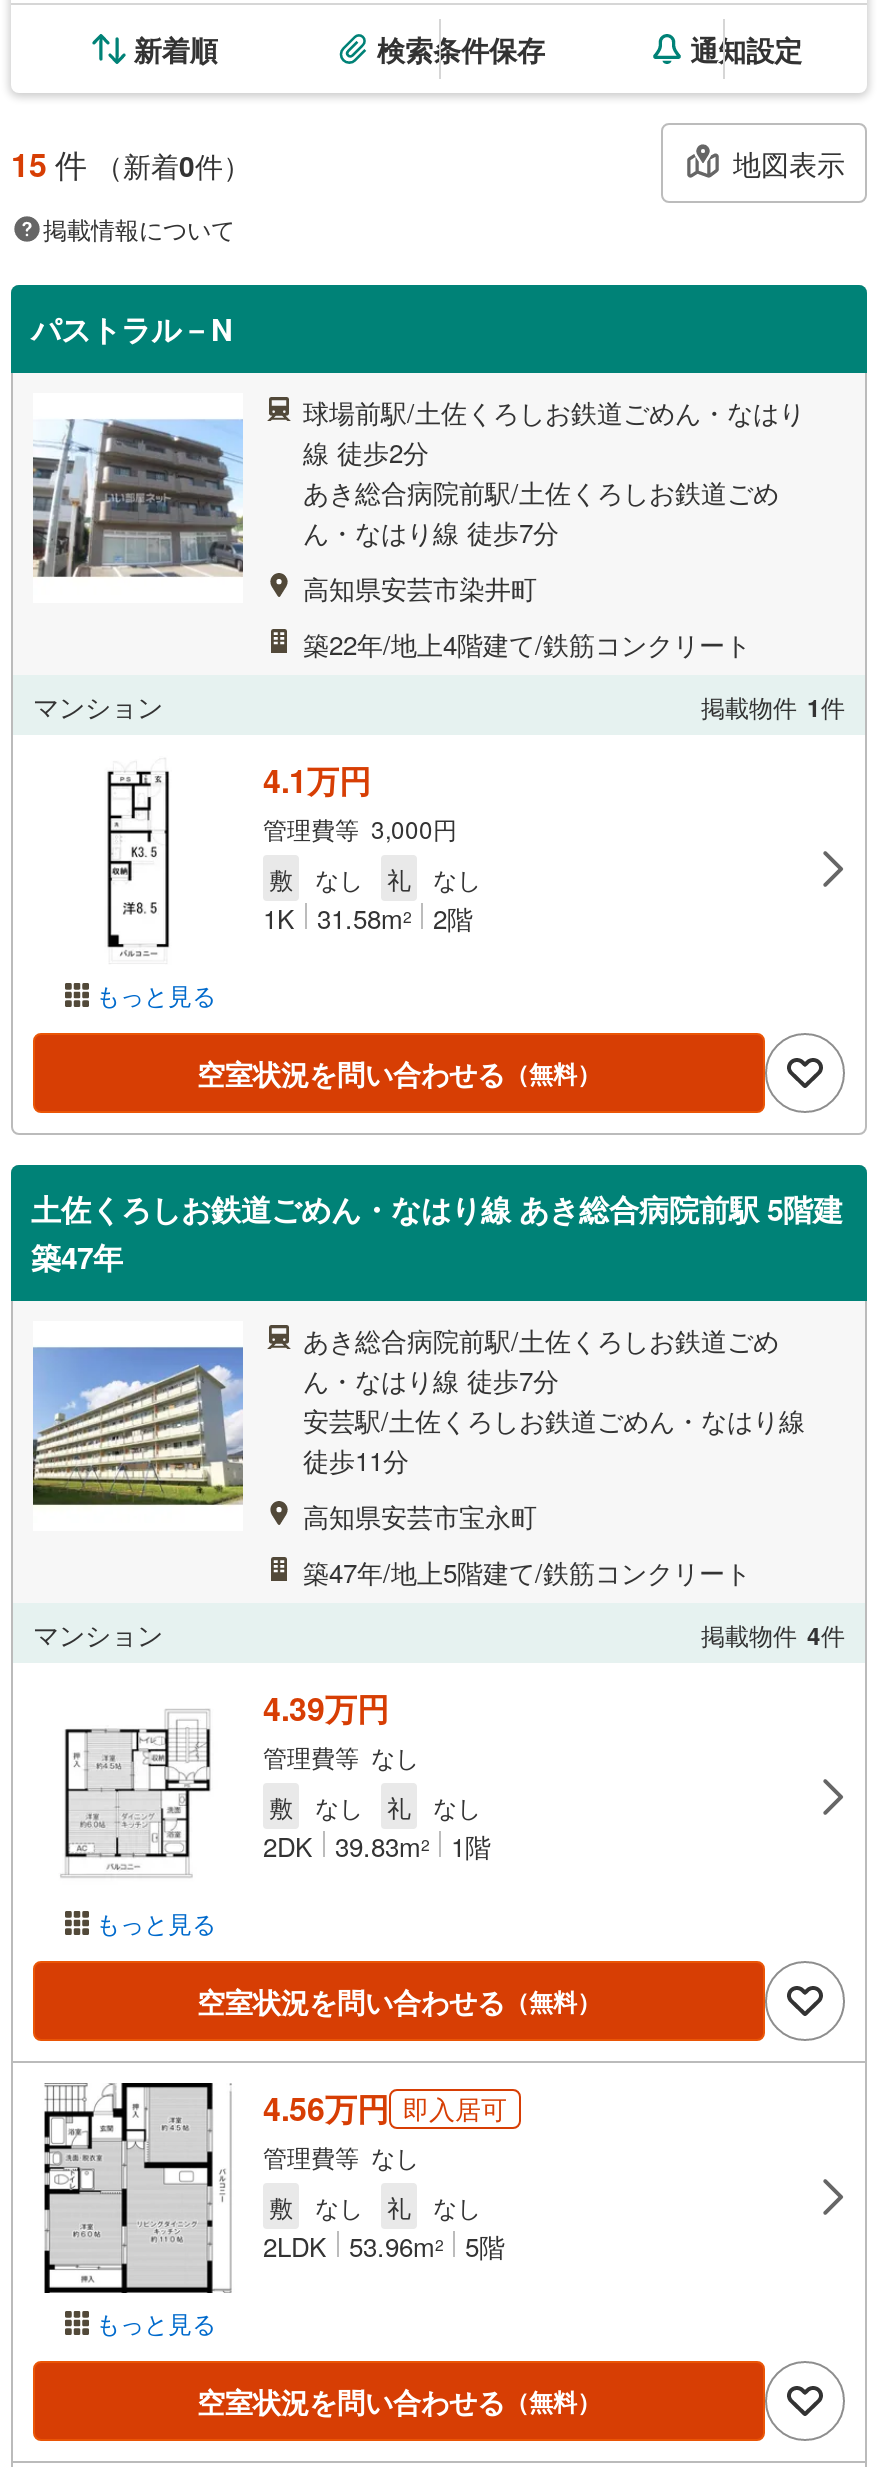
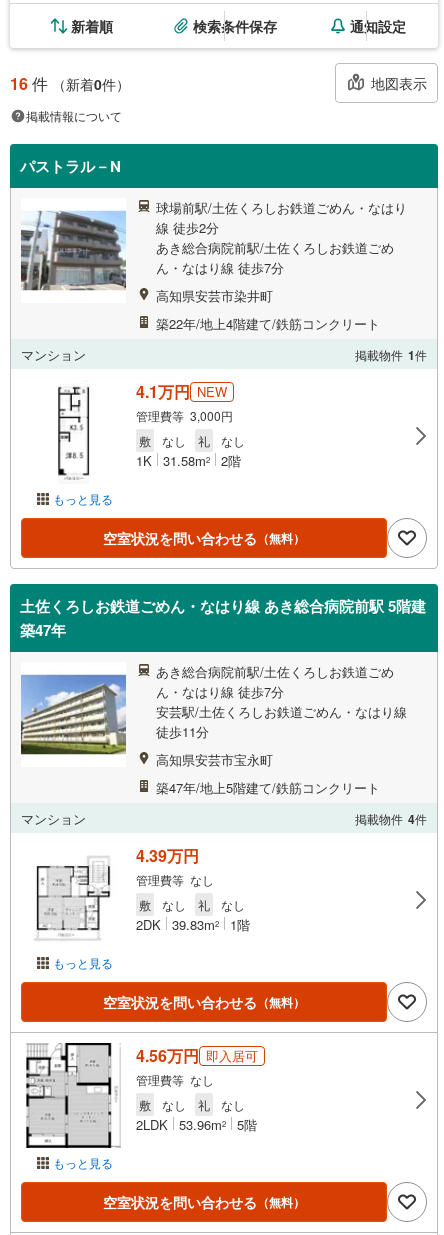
[11,140,251,186] 15件 （新着0件） -> [10,71,130,94] 16件 （新着0件）
[263,757,371,803] 4.1万円 -> [136,380,227,403] 4.1万円 NEW

